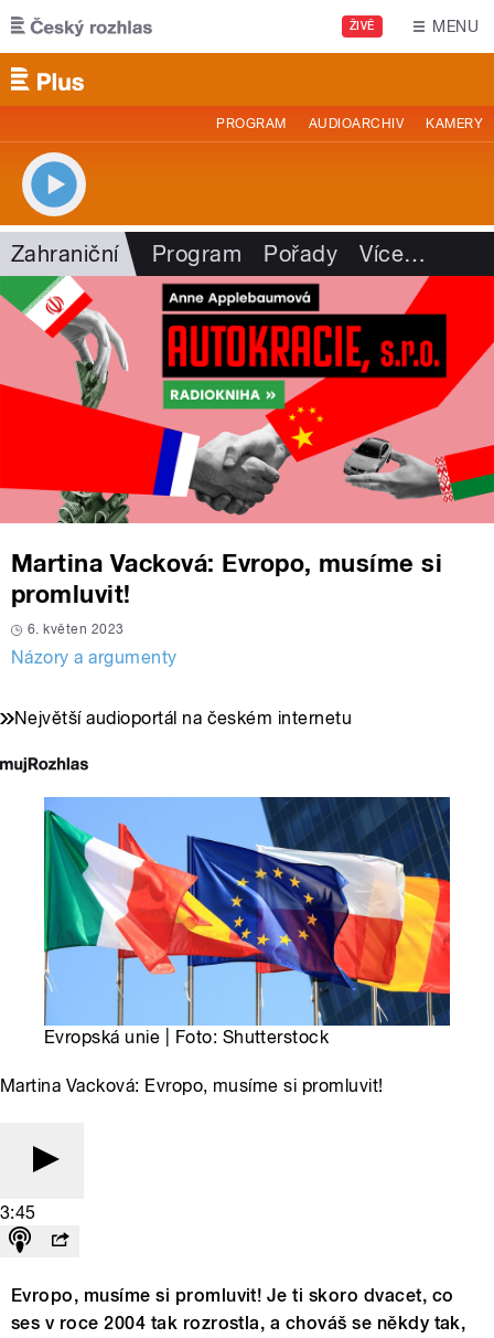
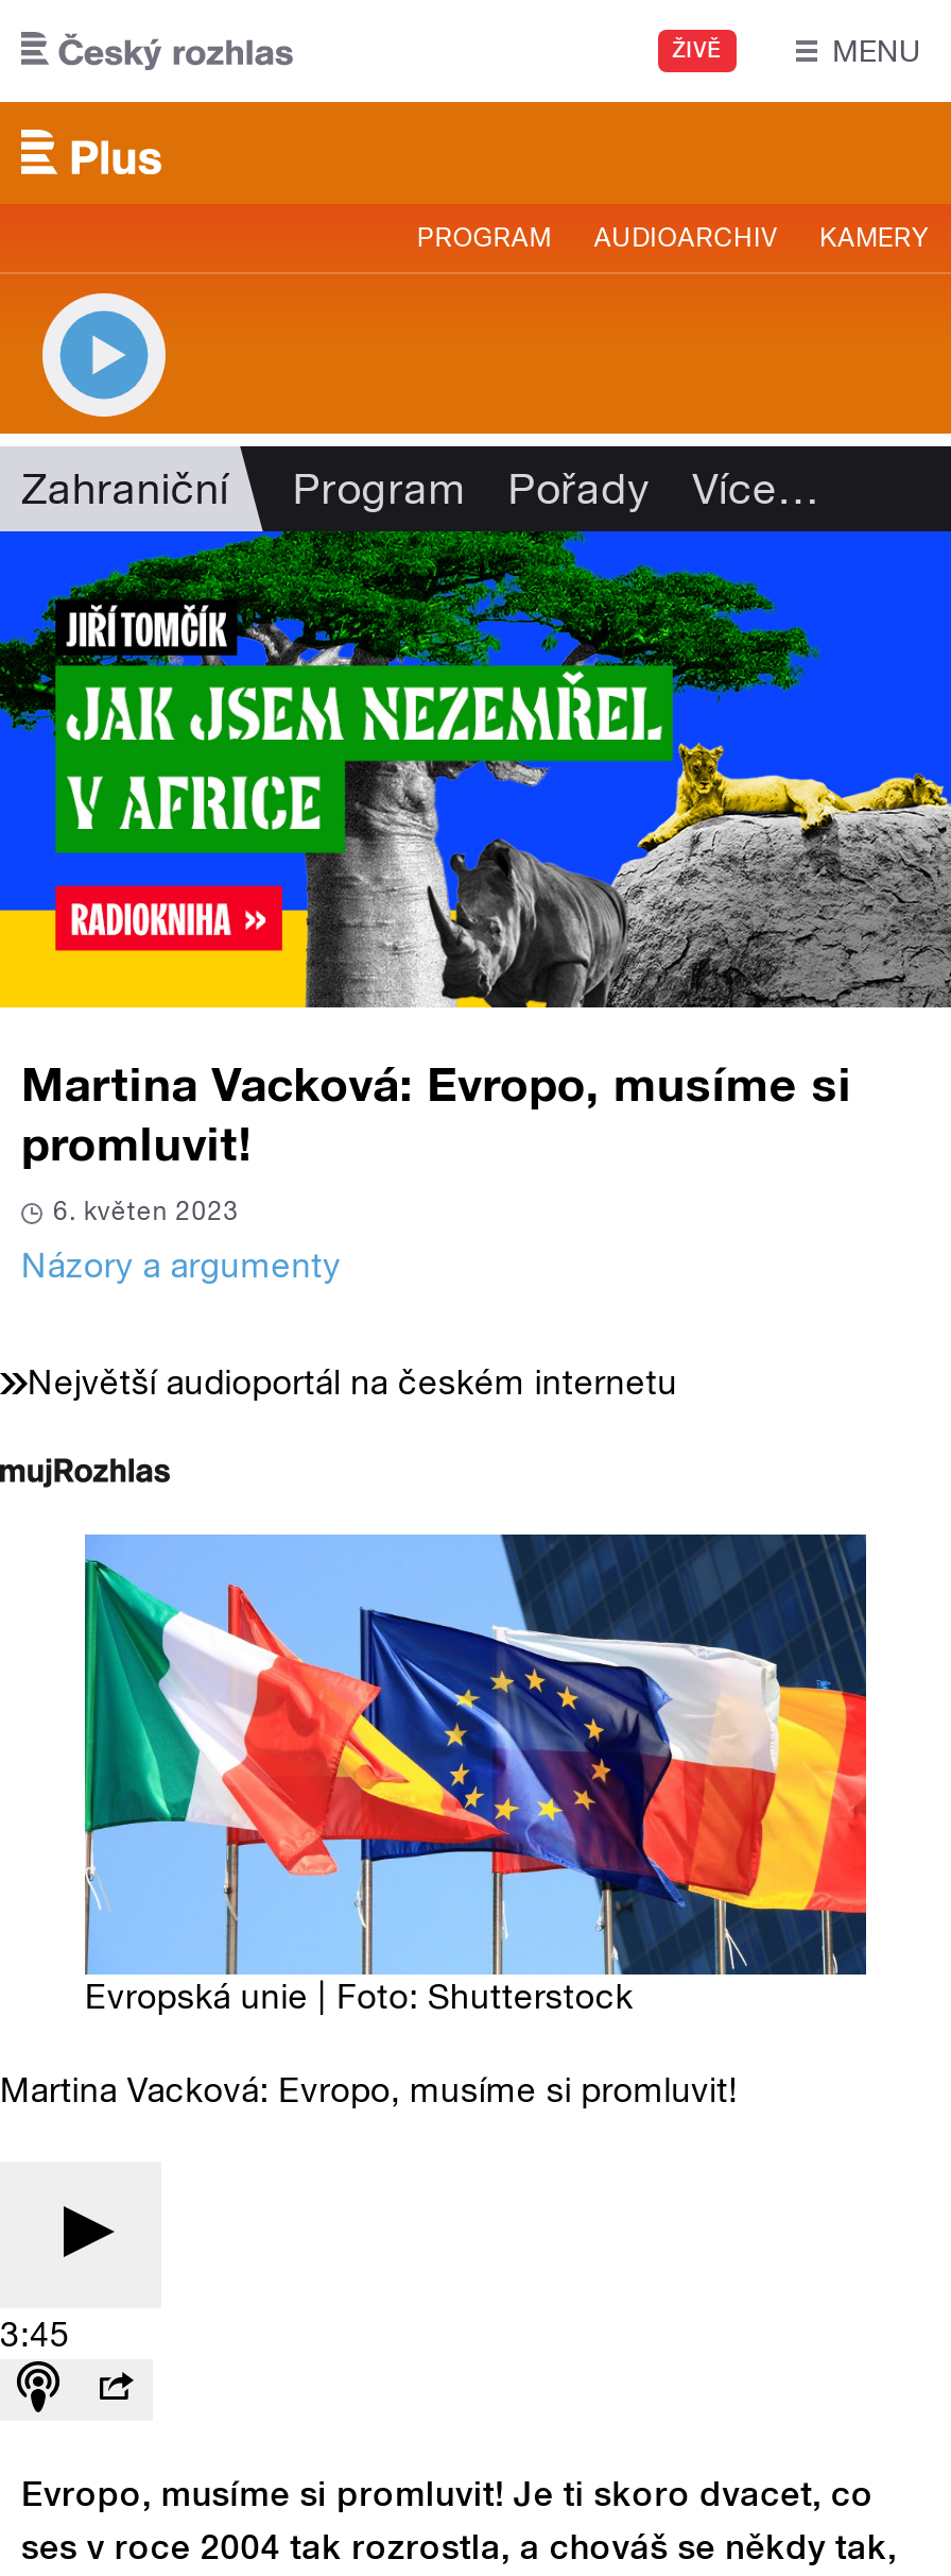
[3,275,491,524] [image] -> [6,529,945,1010] [image]

